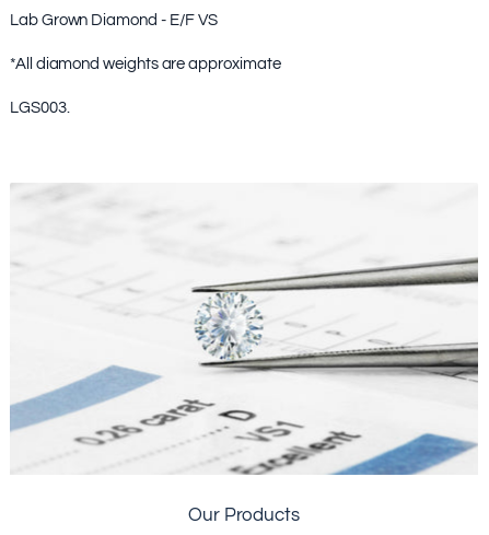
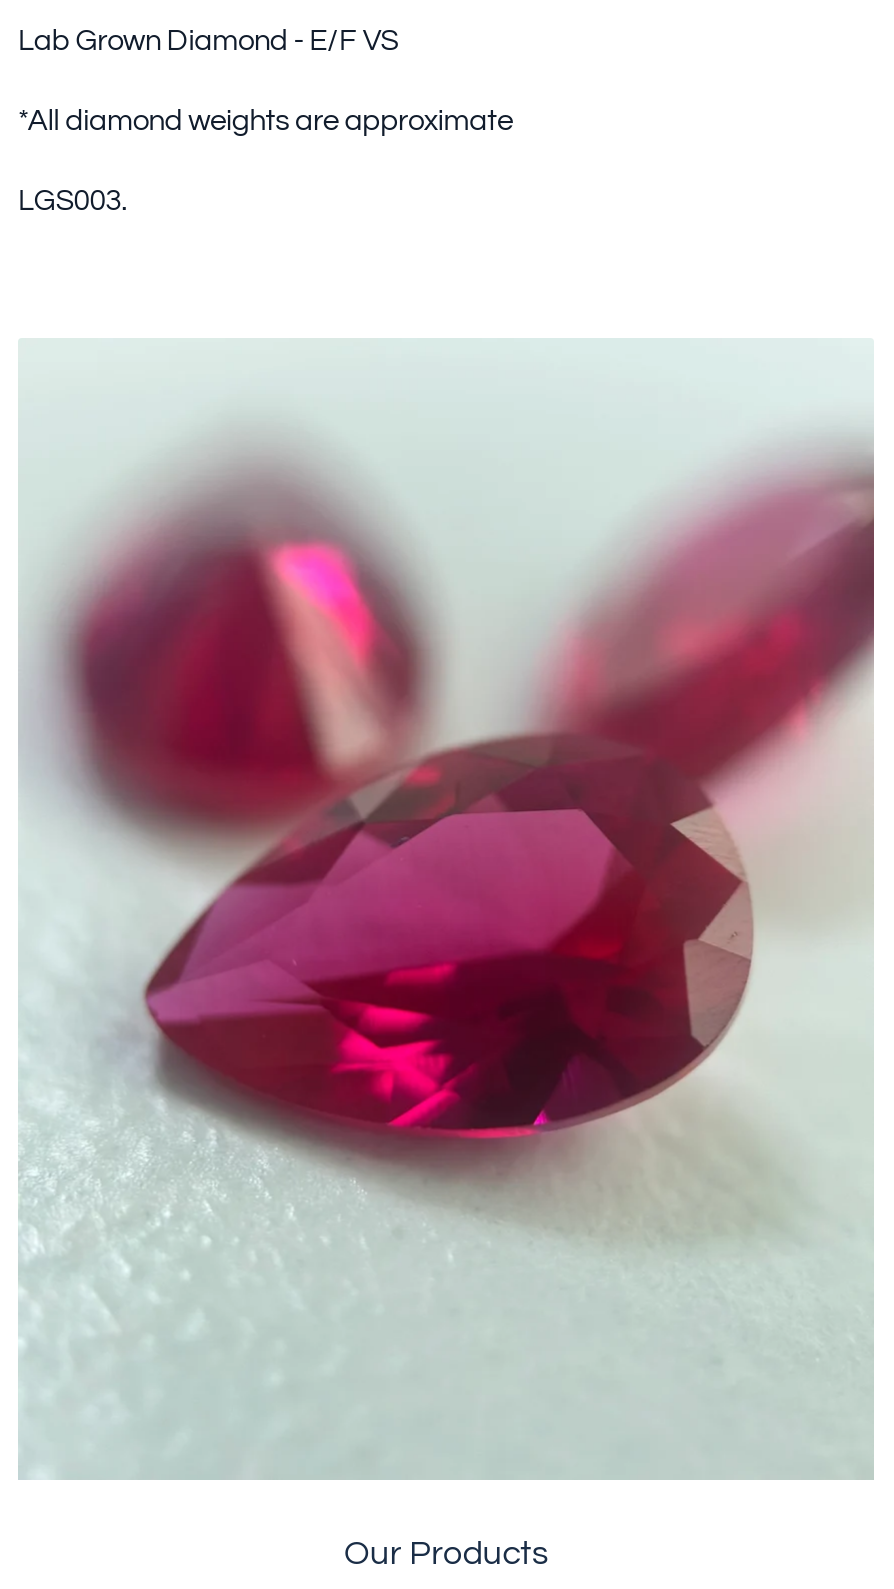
[11,185,479,476] [image] -> [18,366,876,1480] [image]

